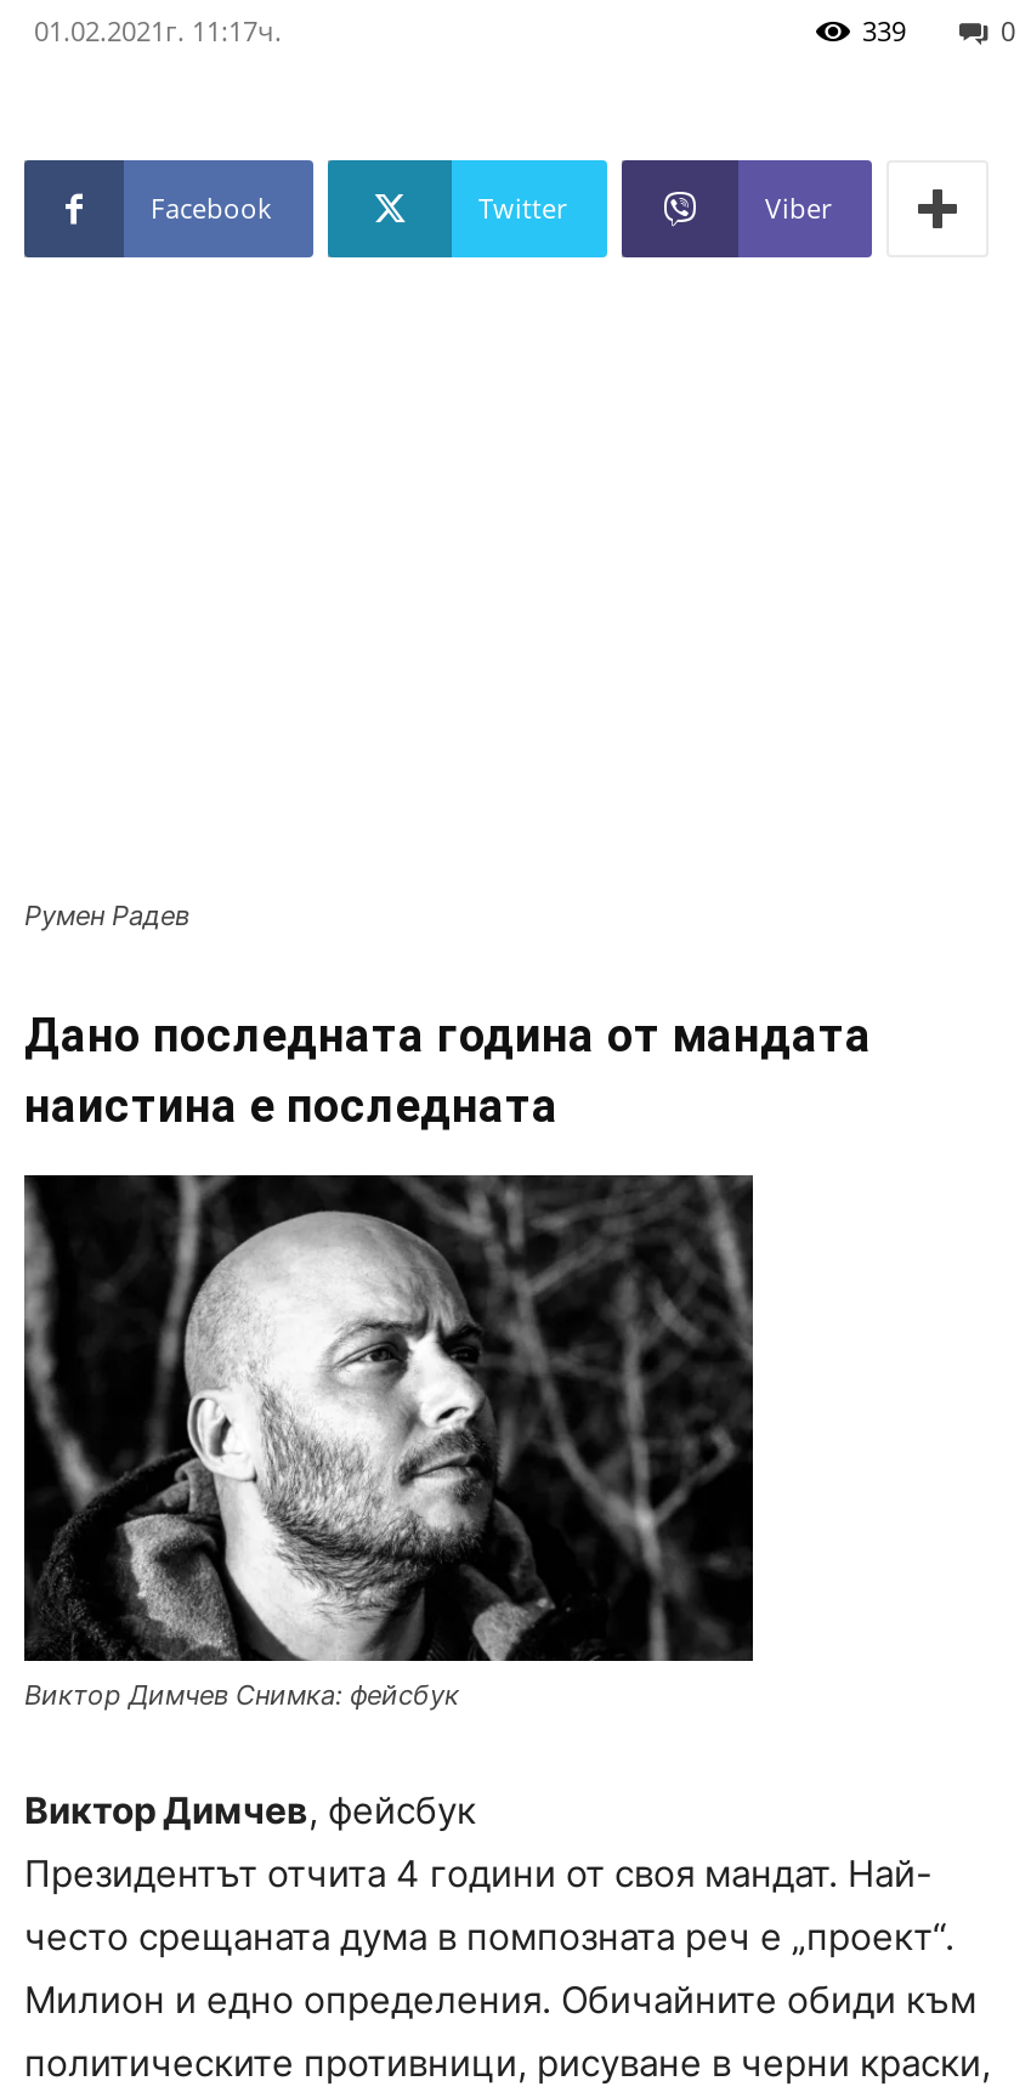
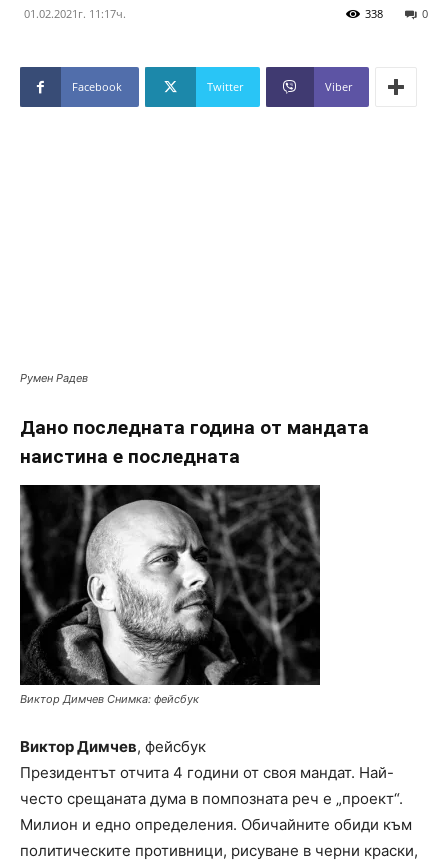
[862,12,906,49] 339 -> [365,6,383,21] 338

